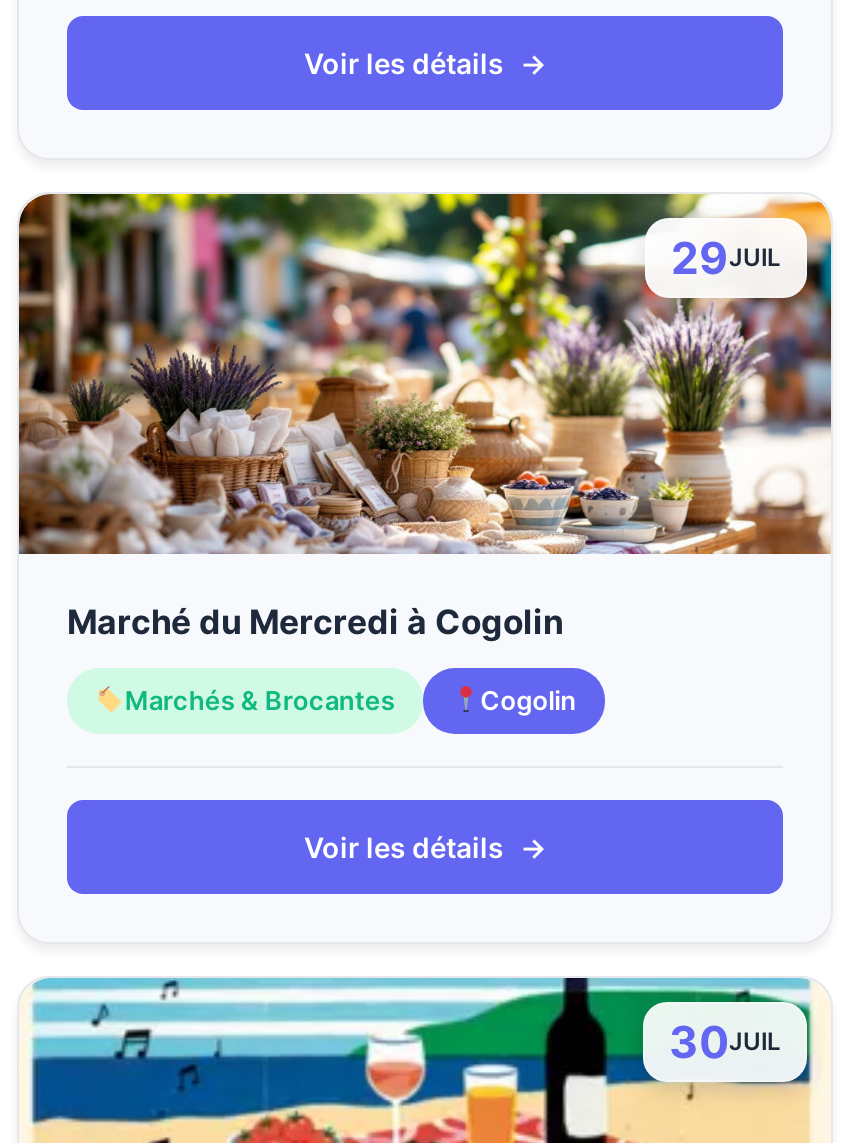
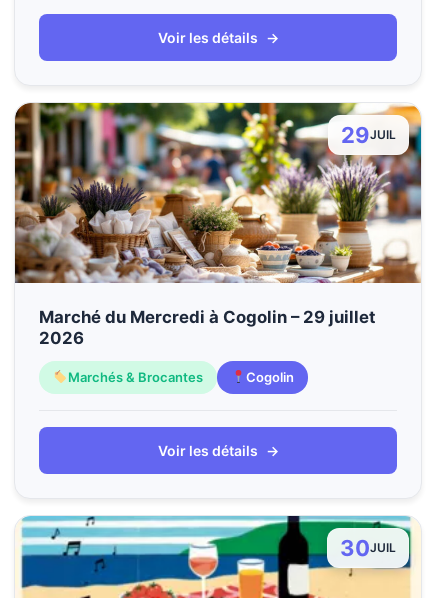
[67,602,563,642] Marché du Mercredi à Cogolin -> [39,306,376,347] Marché du Mercredi à Cogolin – 29 juillet | 2026

